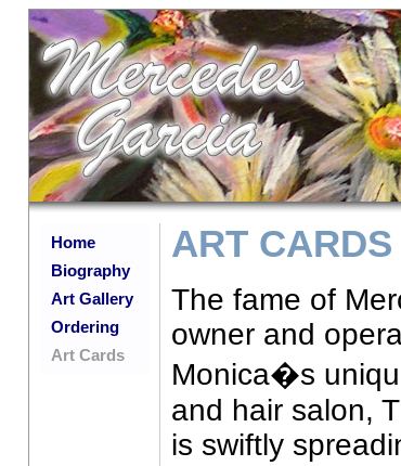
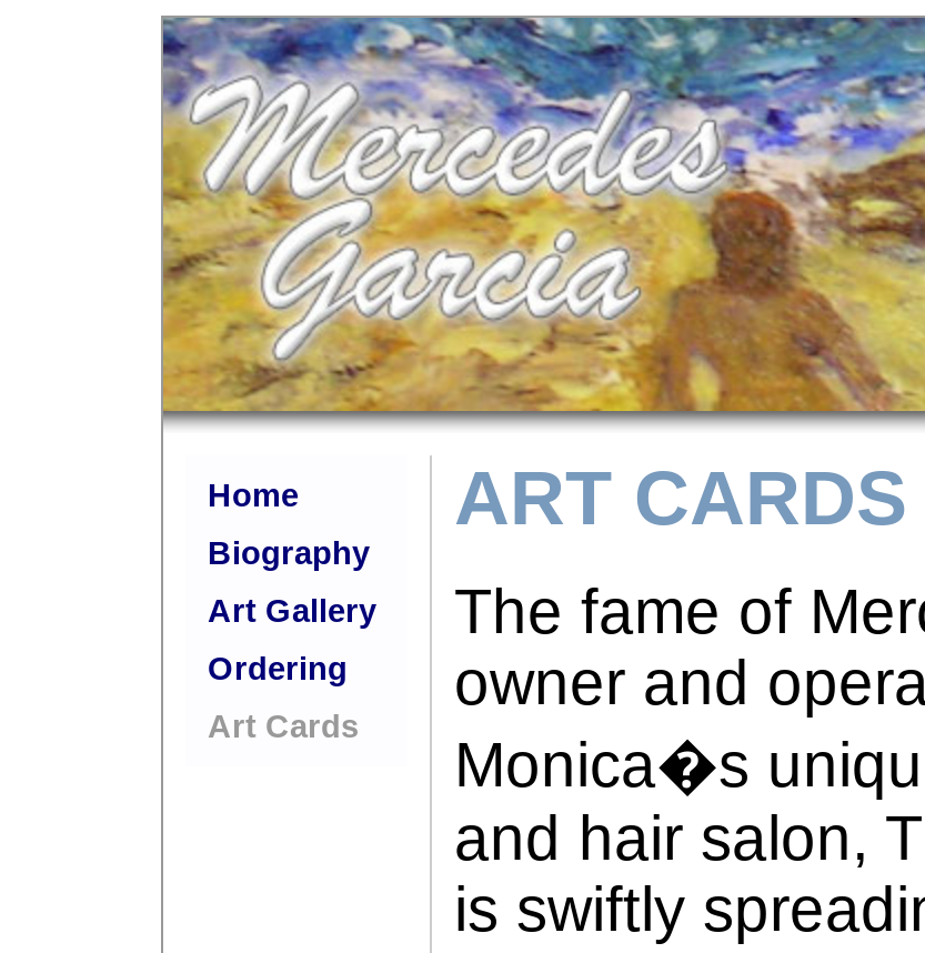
[28,9,398,203] [image] -> [161,16,918,413] [image]

